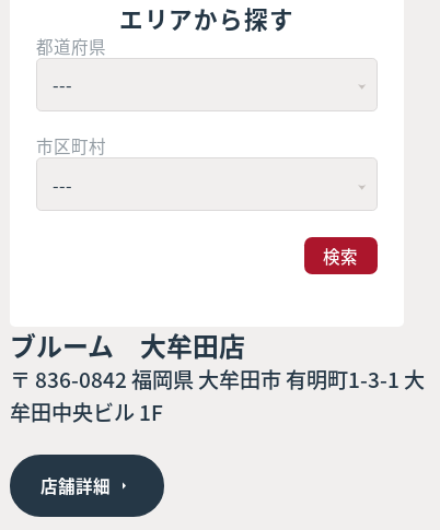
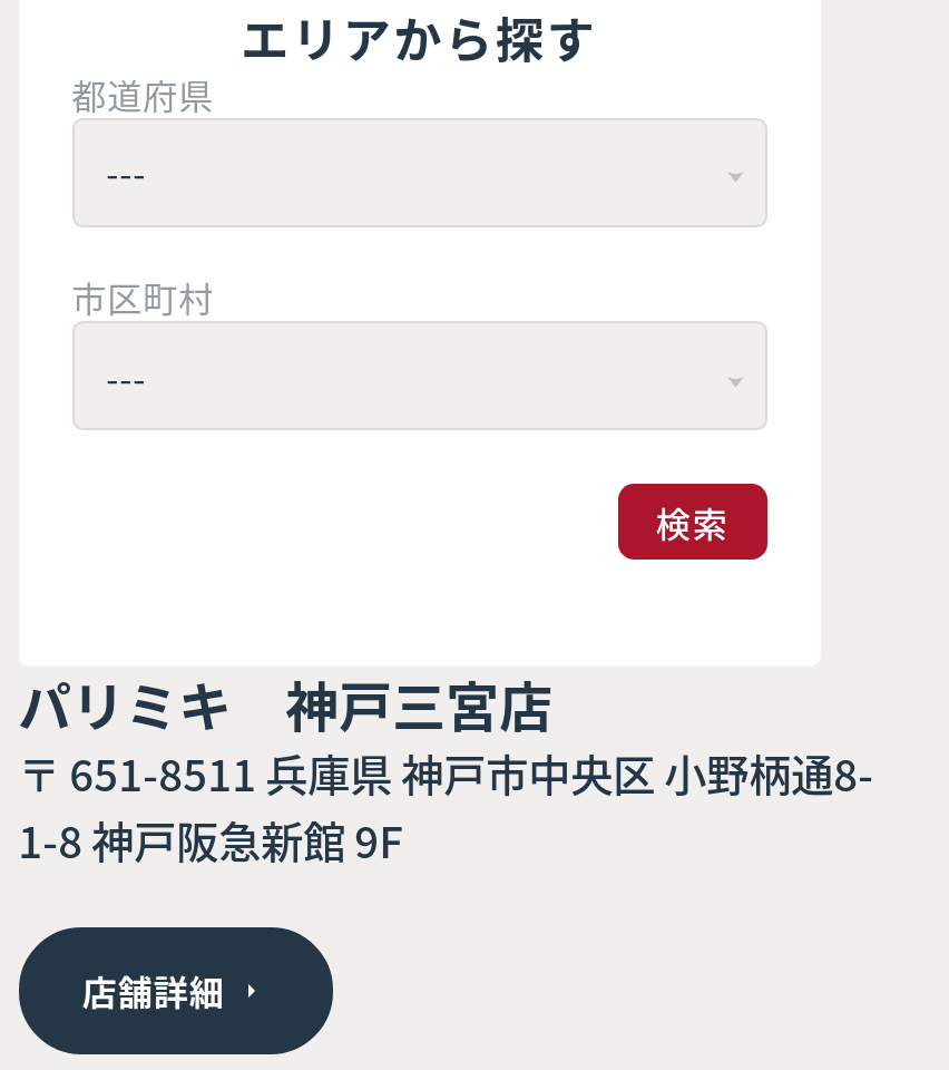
[10,325,424,427] ブルーム 大牟田店 | 〒 836-0842 福岡県 大牟田市 有明町1-3-1 大 | 牟田中央ビル 1F -> [18,664,874,871] パリミキ 神戸三宮店 | 〒 651-8511 兵庫県 神戸市中央区 小野柄通8- | 1-8 神戸阪急新館 9F

